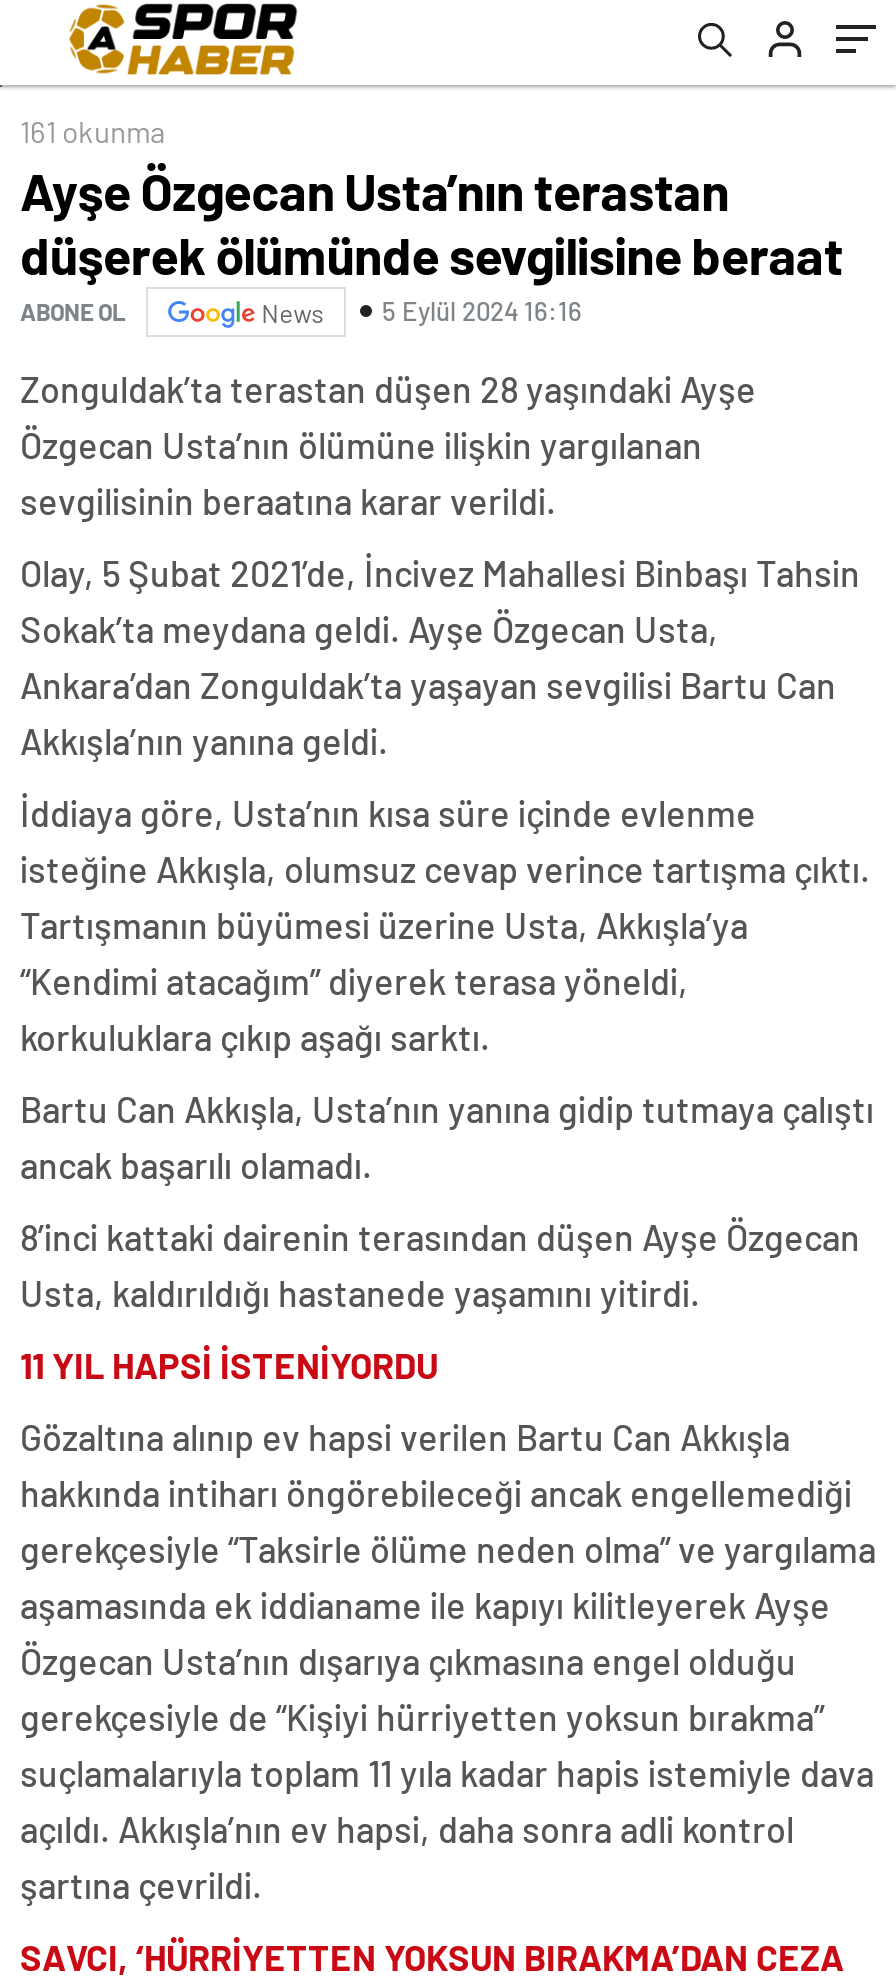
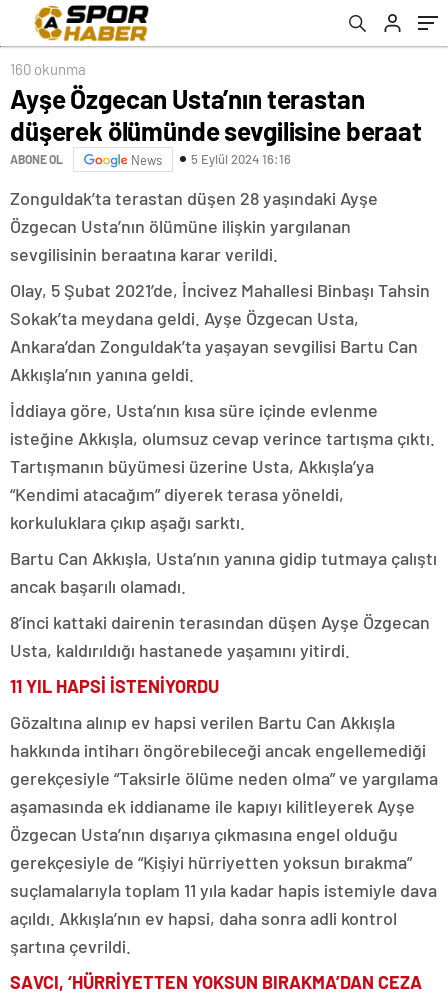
[20,112,166,148] 161 okunma -> [10,59,86,77] 160 okunma

